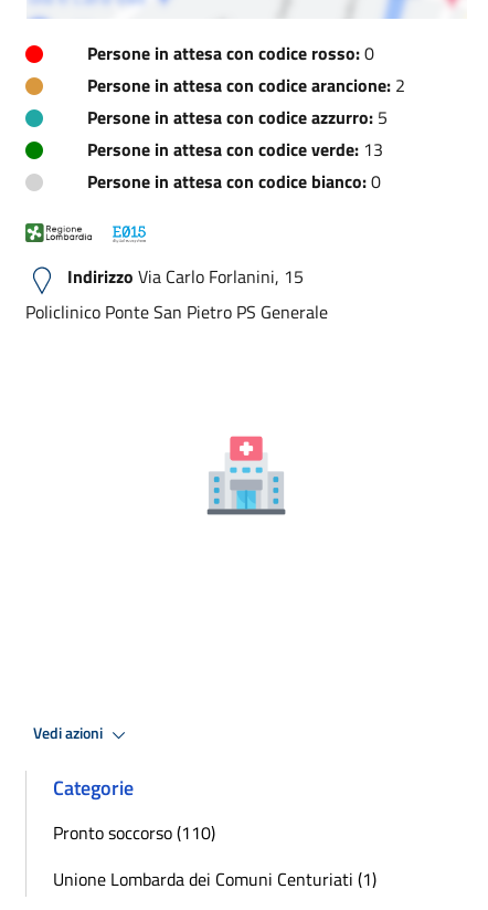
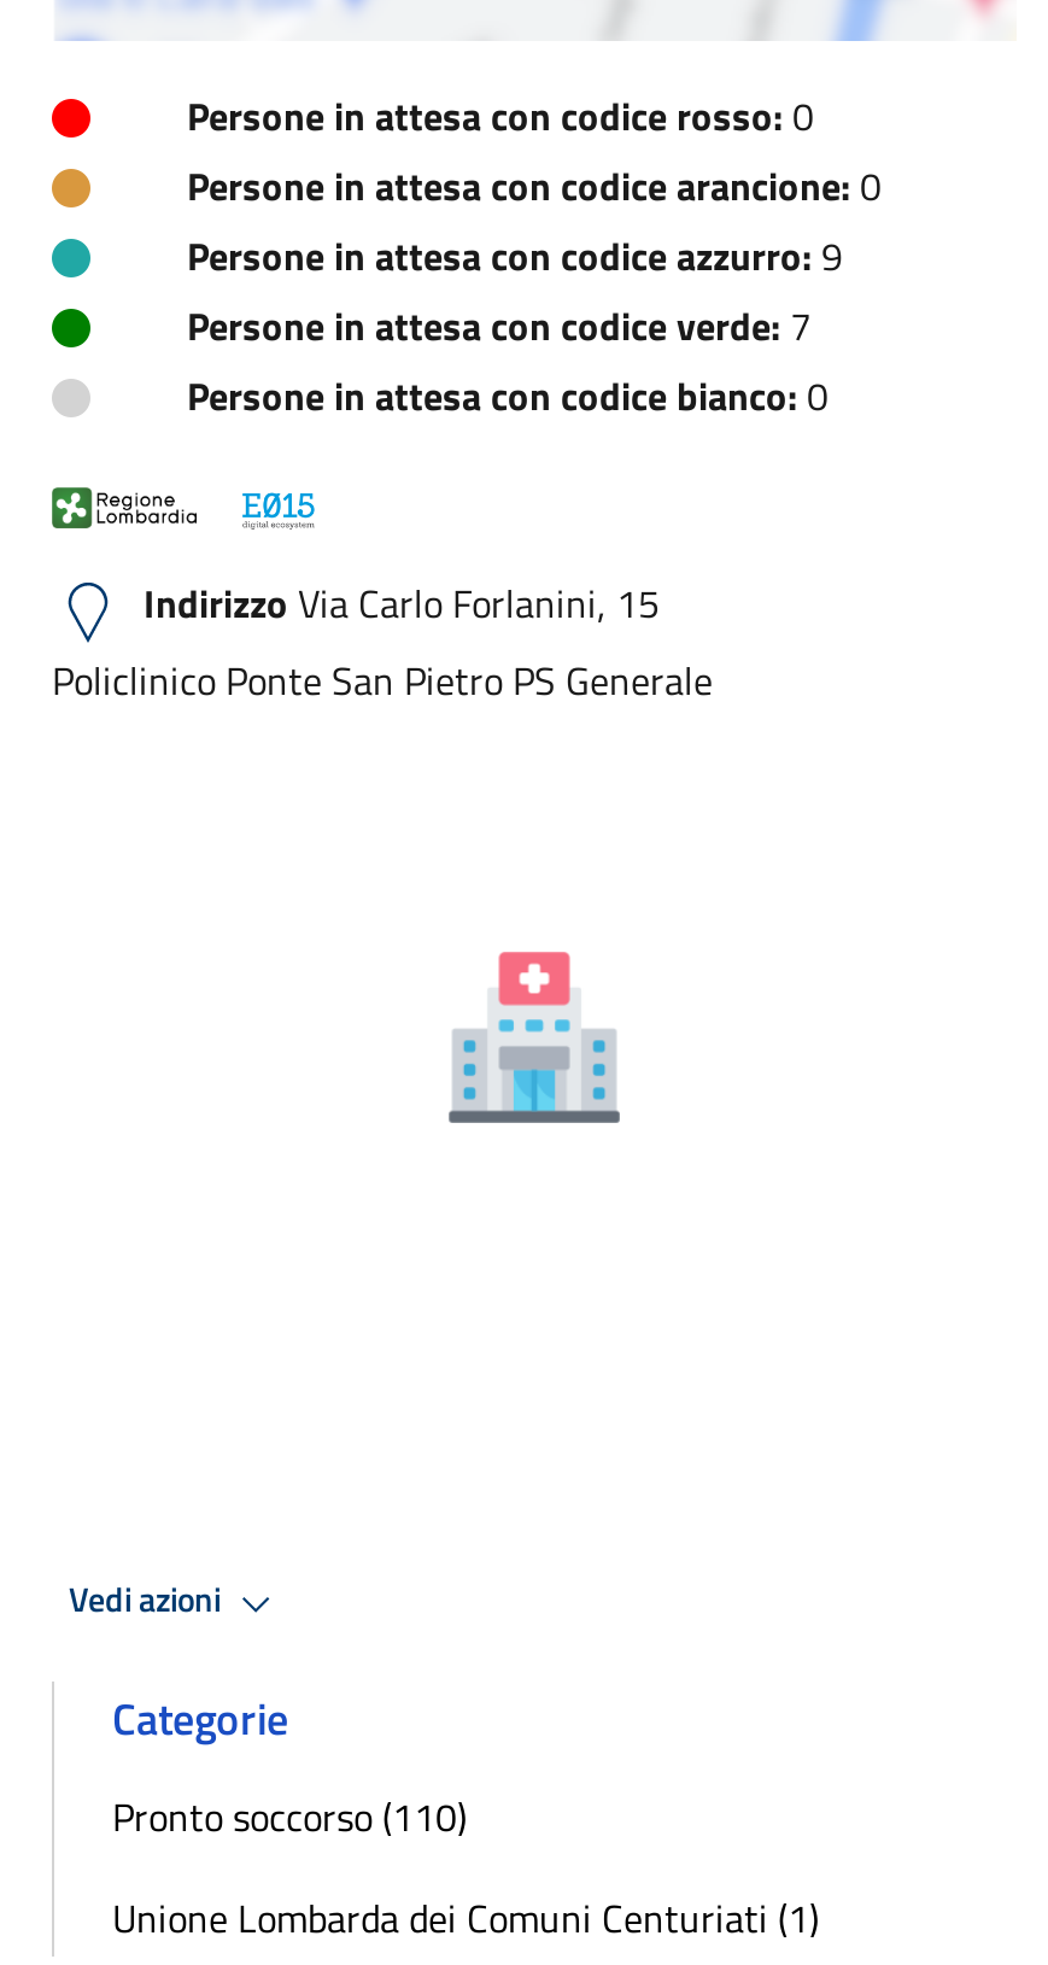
[87,72,405,98] Persone in attesa con codice arancione: 2 -> [187,156,882,214] Persone in attesa con codice arancione: 0
[87,104,388,130] Persone in attesa con codice azzurro: 5 -> [187,226,843,284] Persone in attesa con codice azzurro: 9
[87,136,383,162] Persone in attesa con codice verde: 13 -> [187,296,812,354] Persone in attesa con codice verde: 7

